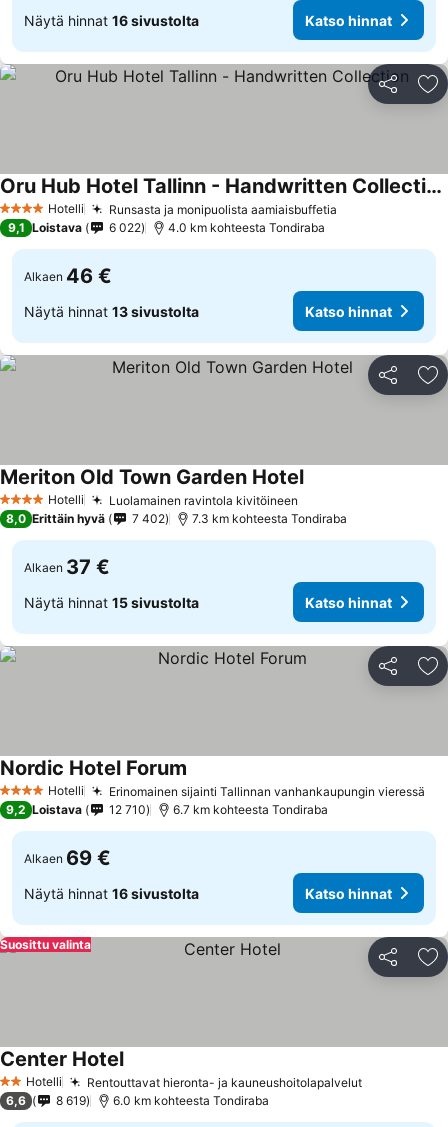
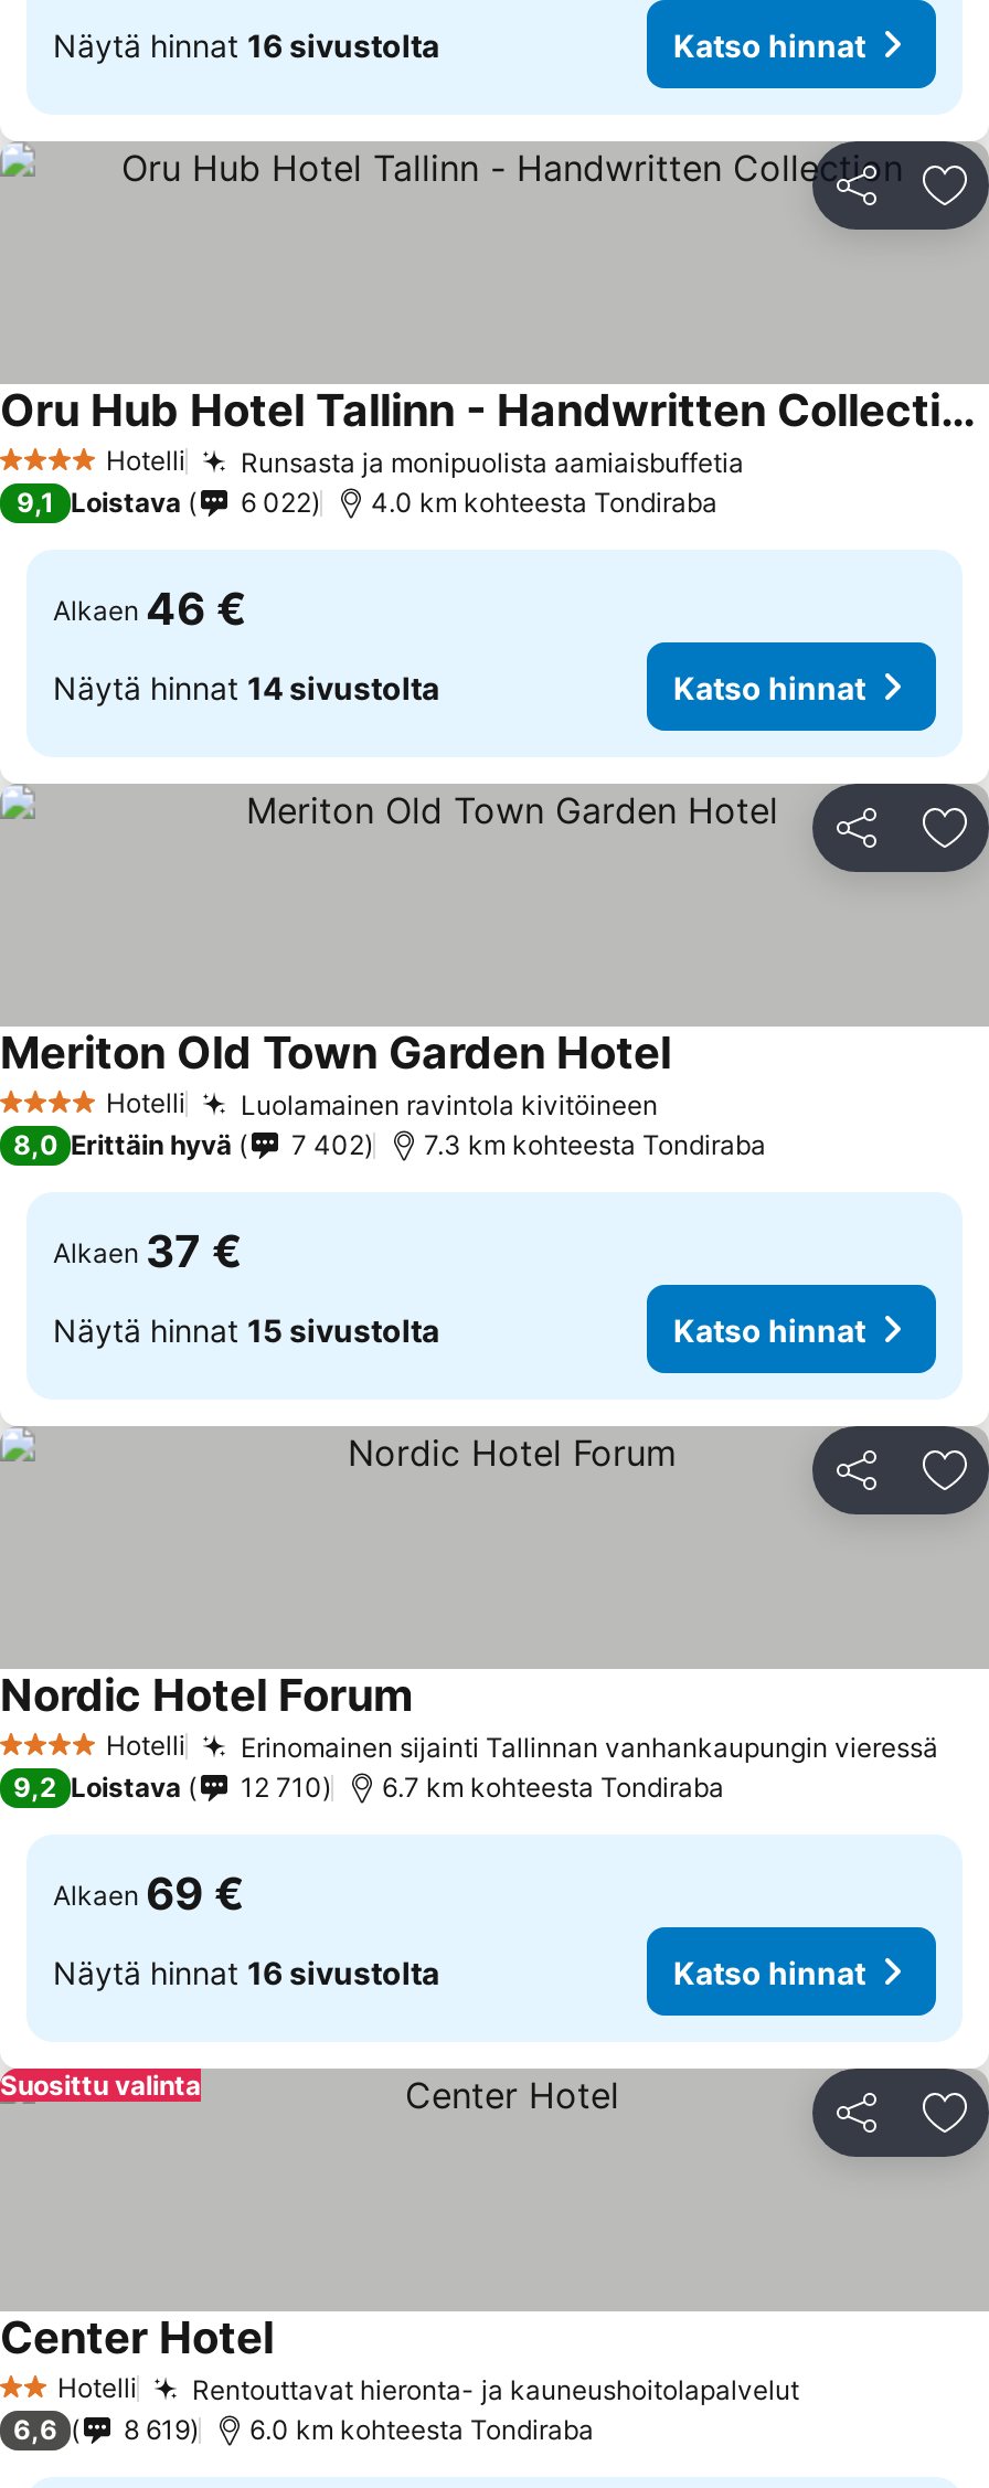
[24,302,199,319] Näytä hinnat 13 sivustolta -> [53,668,439,705] Näytä hinnat 14 sivustolta

